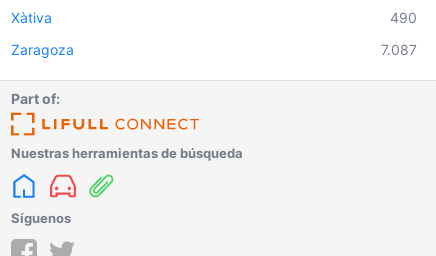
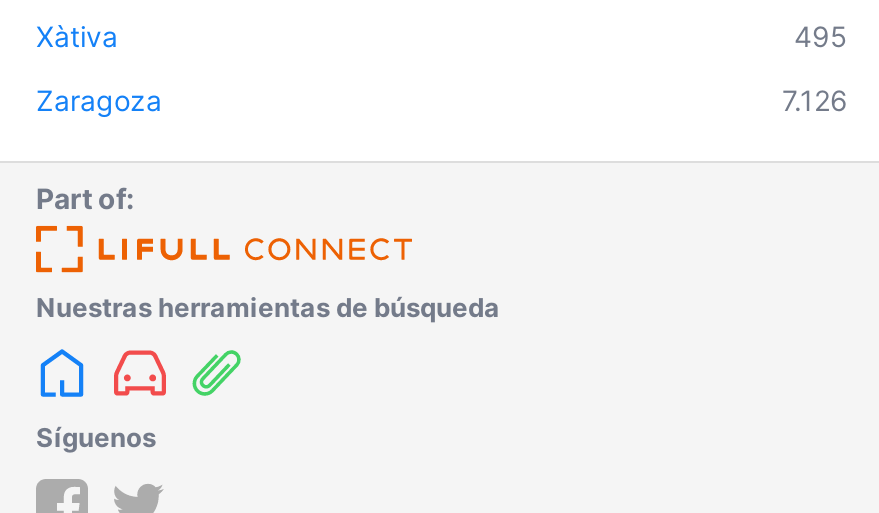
[390,9,417,26] 490 -> [794,18,848,52] 495
[381,41,417,58] 7.087 -> [782,82,848,116] 7.126

